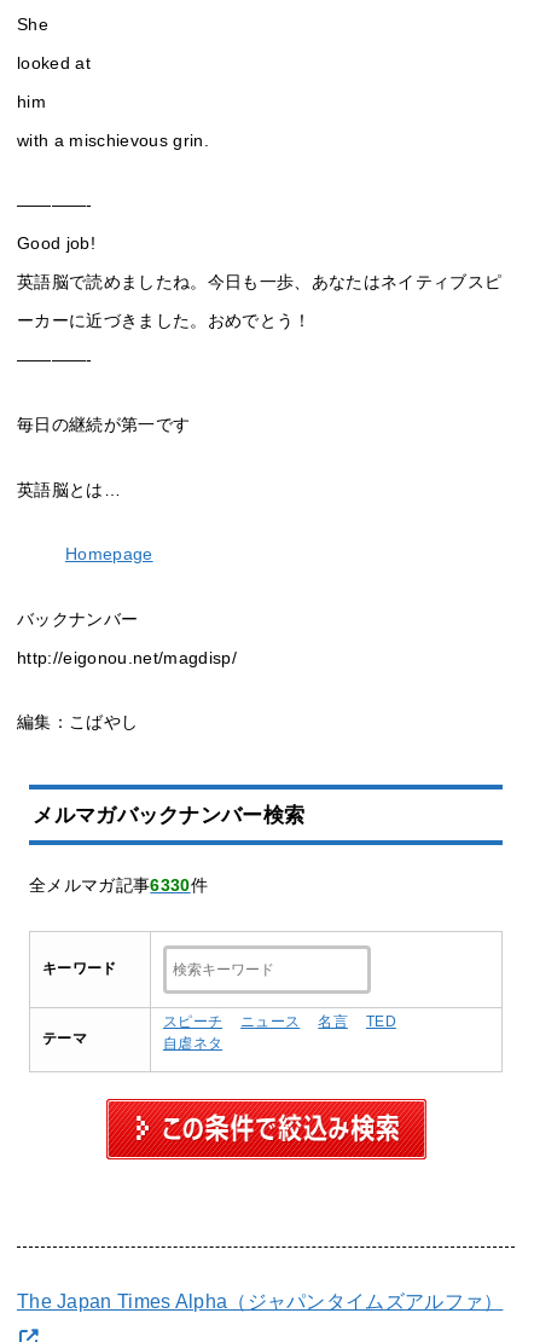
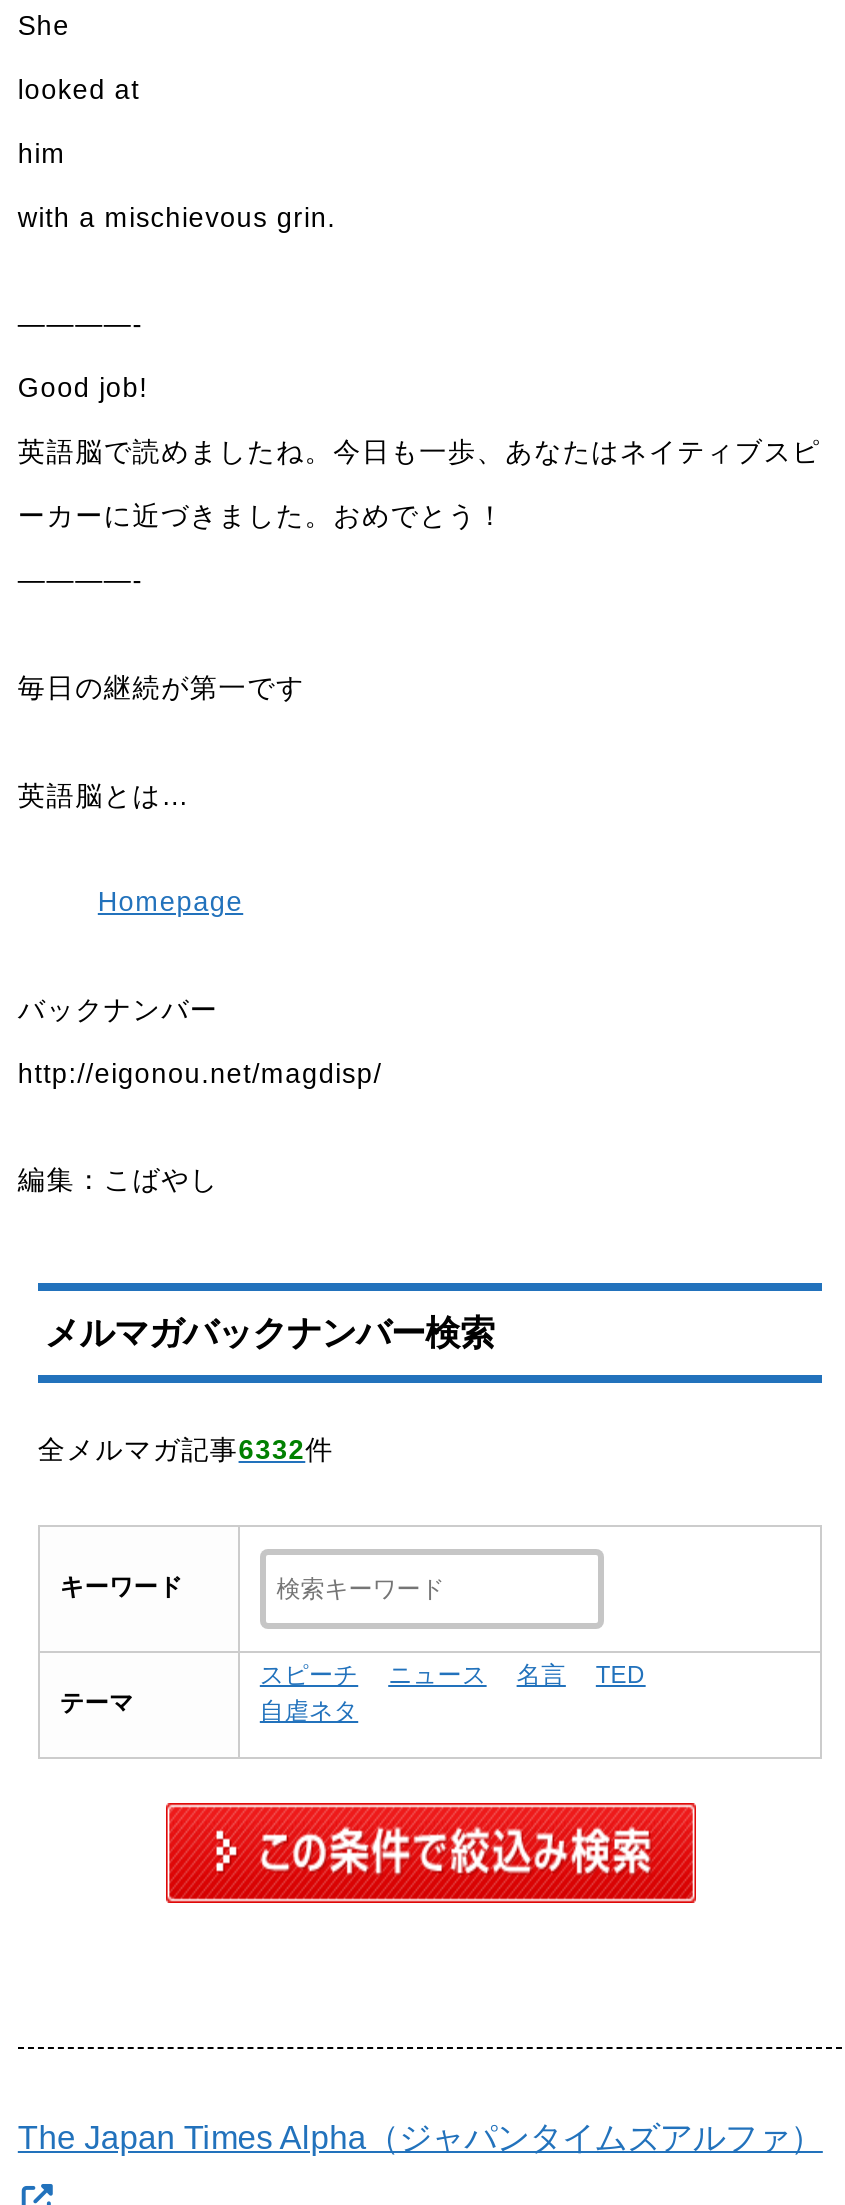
[29,876,208,894] 全メルマガ記事6330件 -> [38,1434,334,1464] 全メルマガ記事6332件

